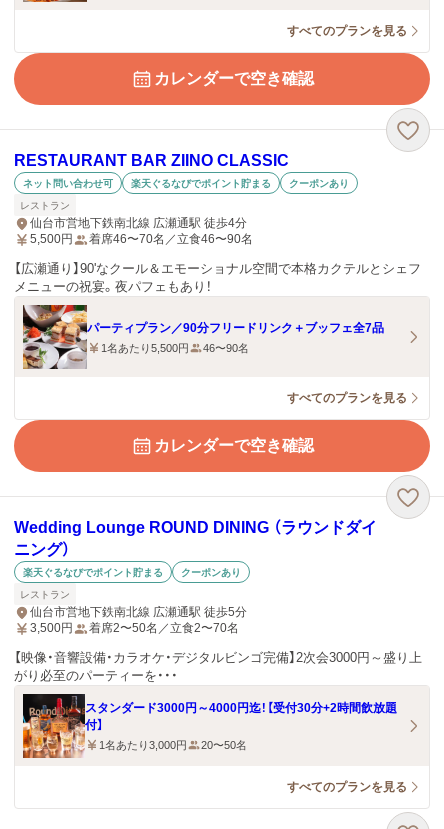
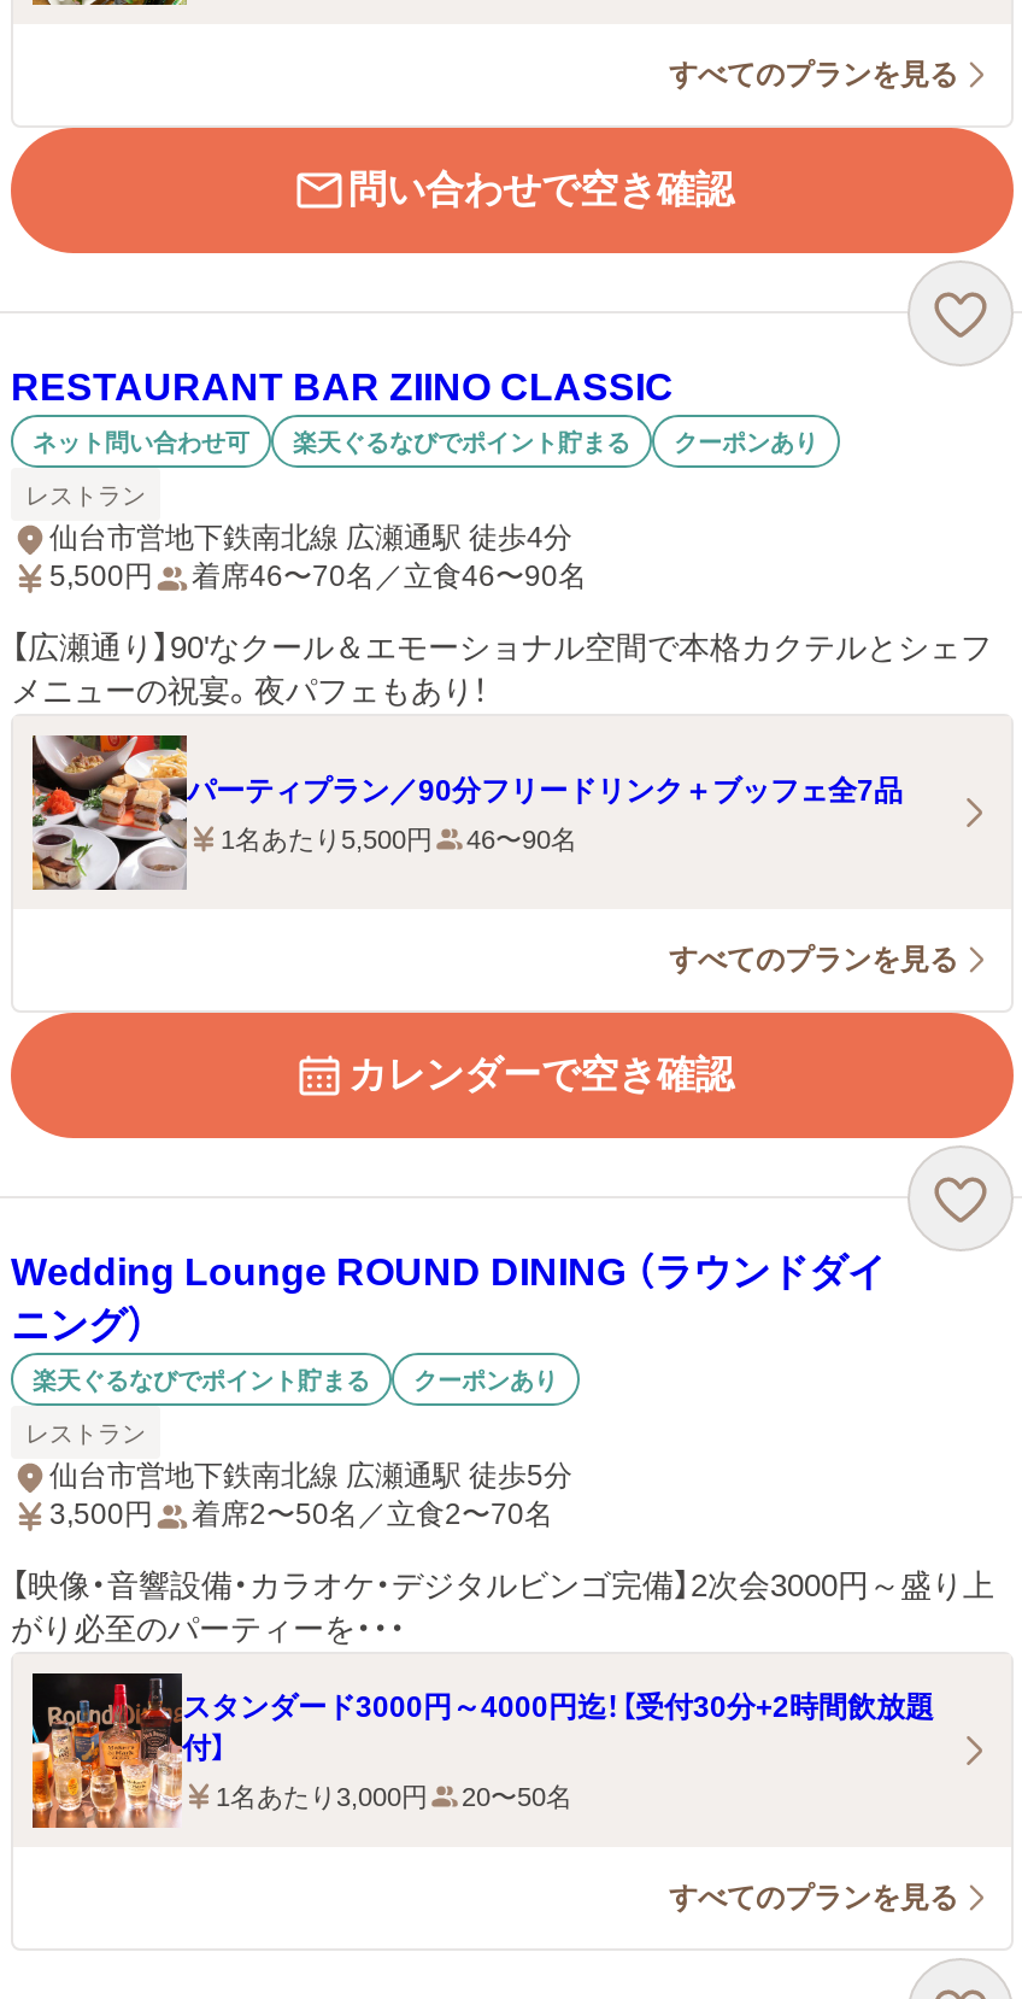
[154,70,314,87] カレンダーで空き確認 -> [348,169,734,210] 問い合わせで空き確認

